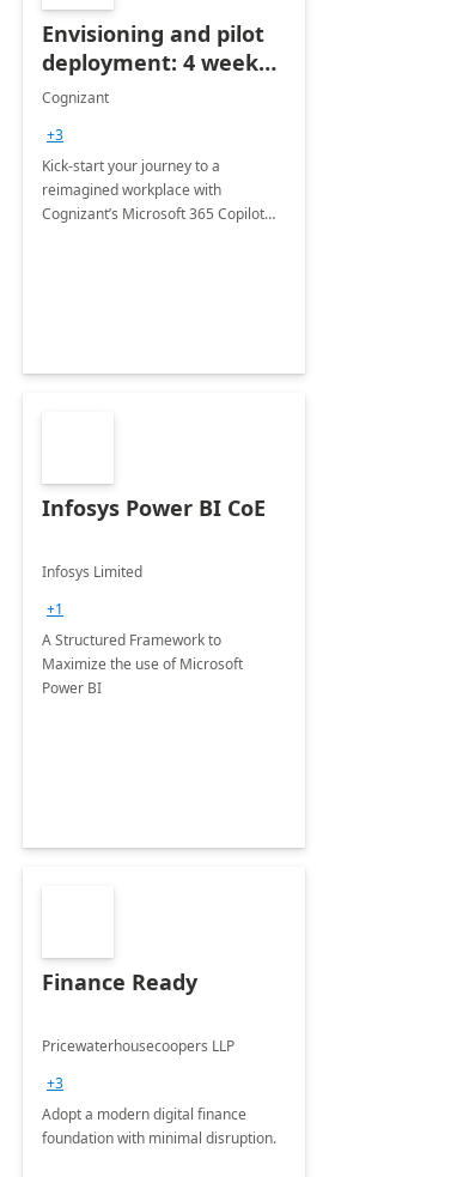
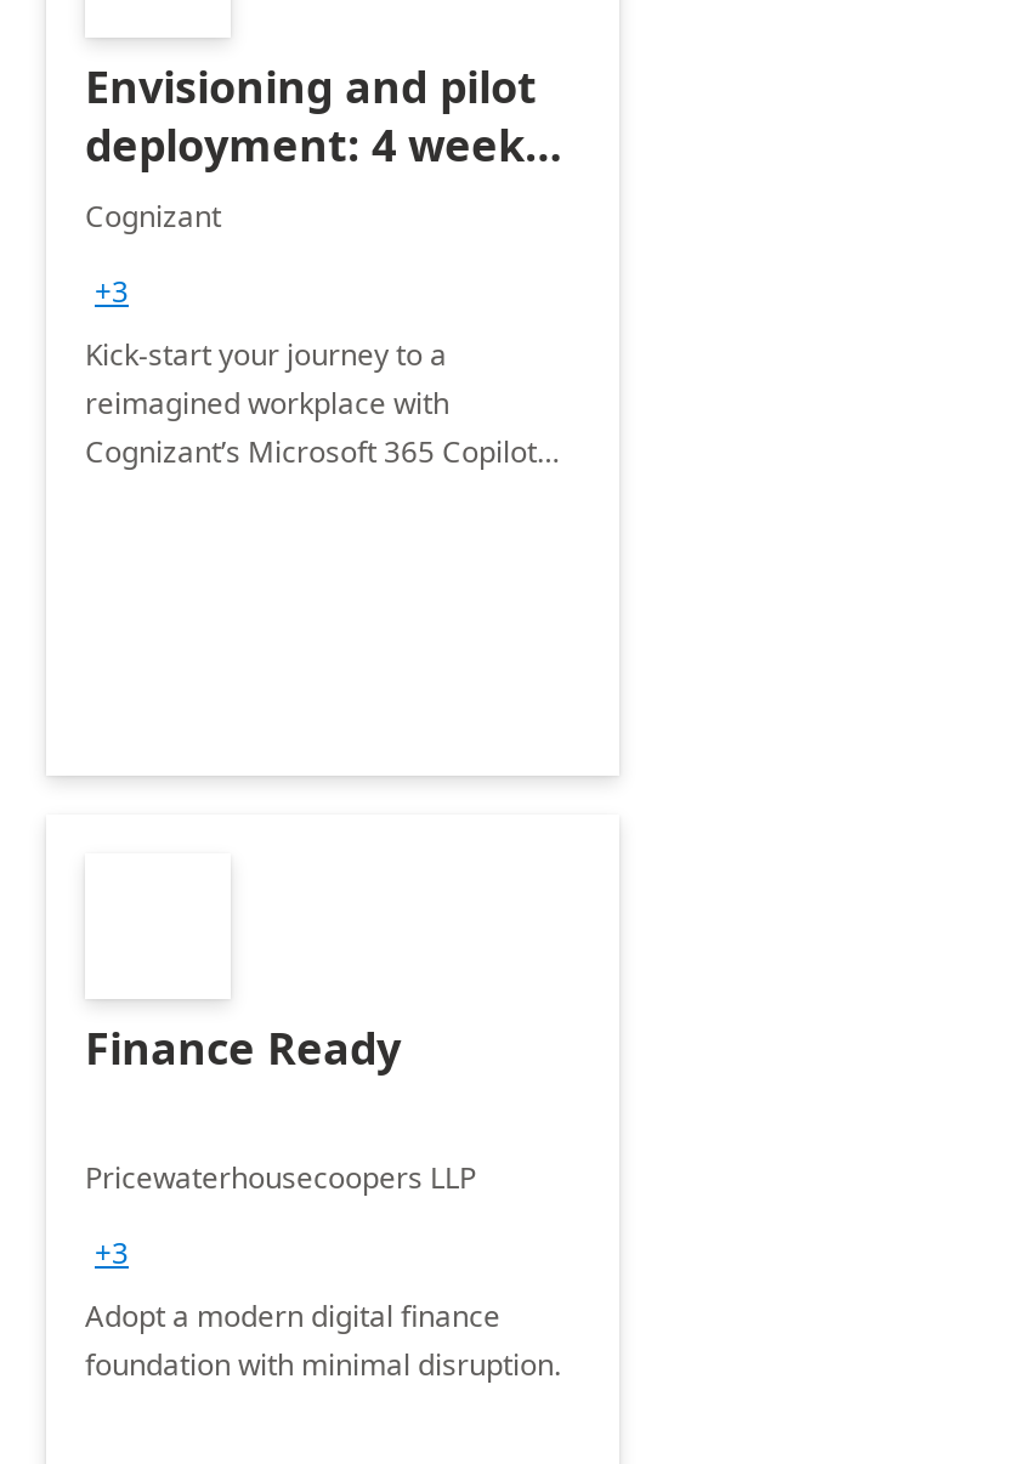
[42,493,266,698] Infosys Power BI CoE | Infosys Limited | +1 | A Structured Framework to | Maximize the use of Microsoft | Power BI -> none

